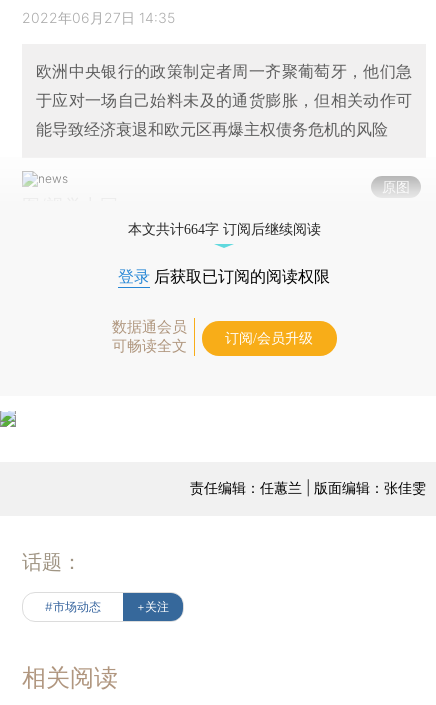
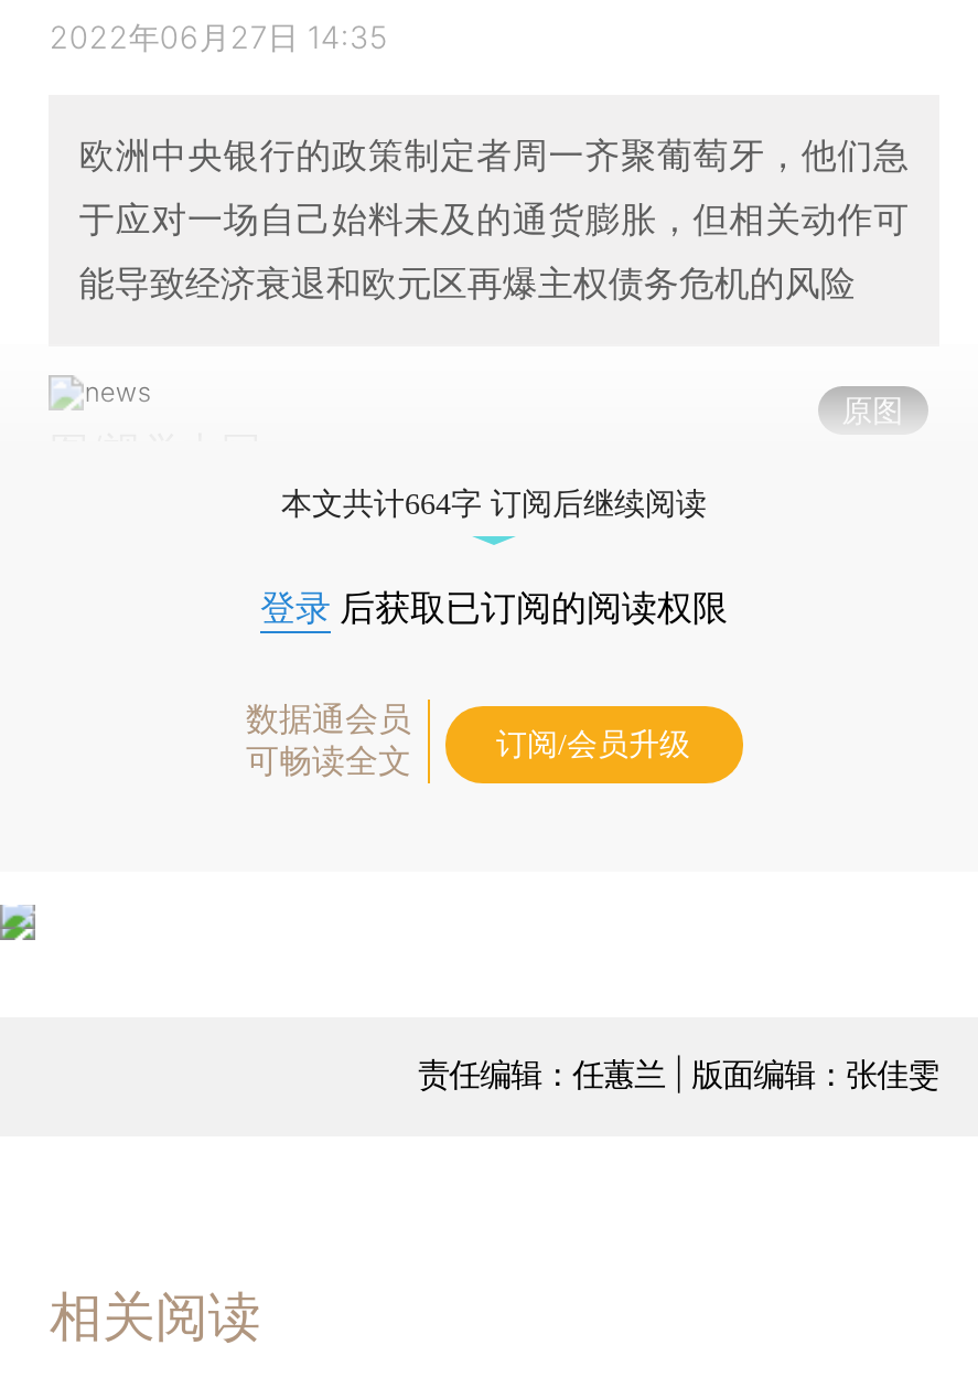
[22,550,169,614] 话题： | #市场动态 | +关注 -> none

